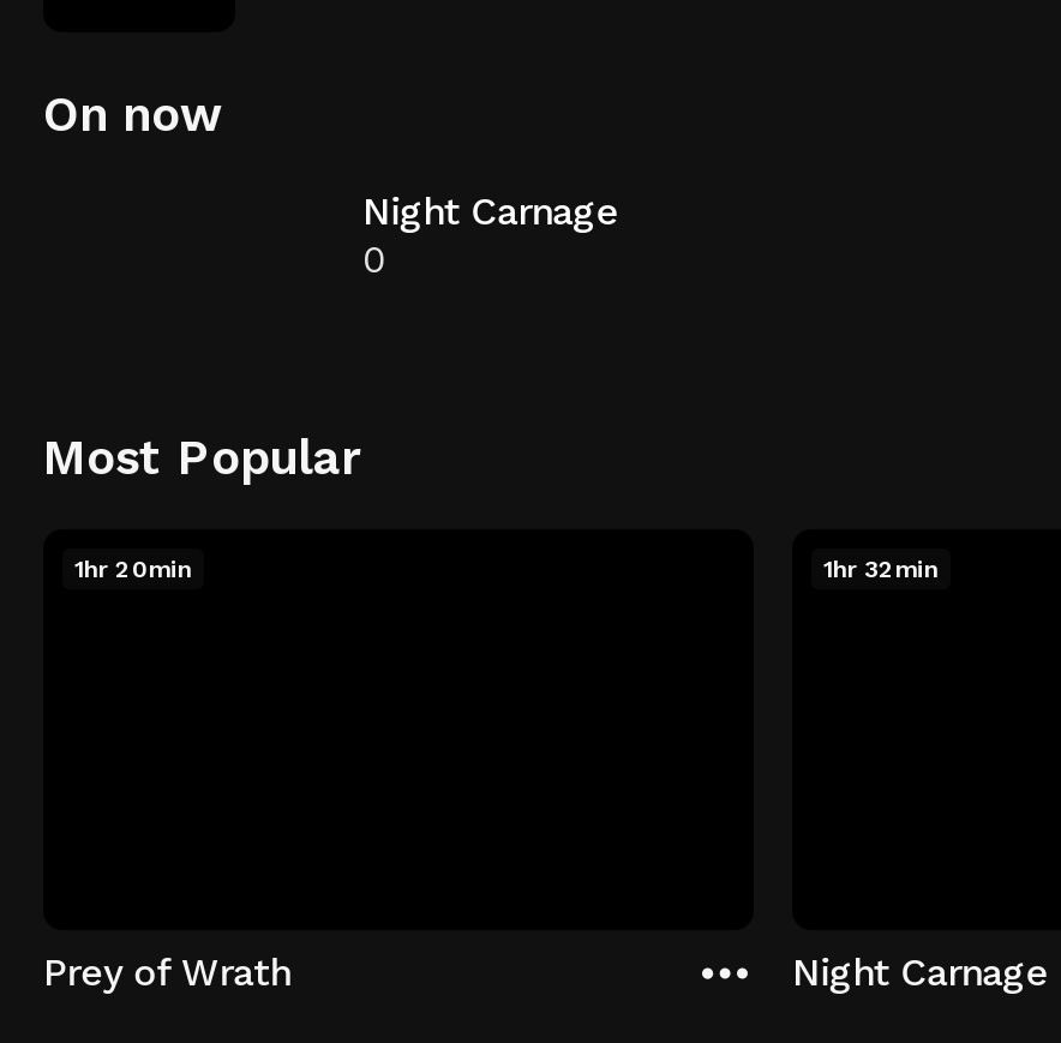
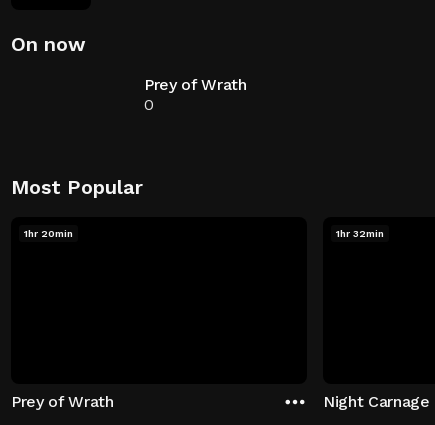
[362,188,619,234] Night Carnage -> [144,75,247,94] Prey of Wrath

